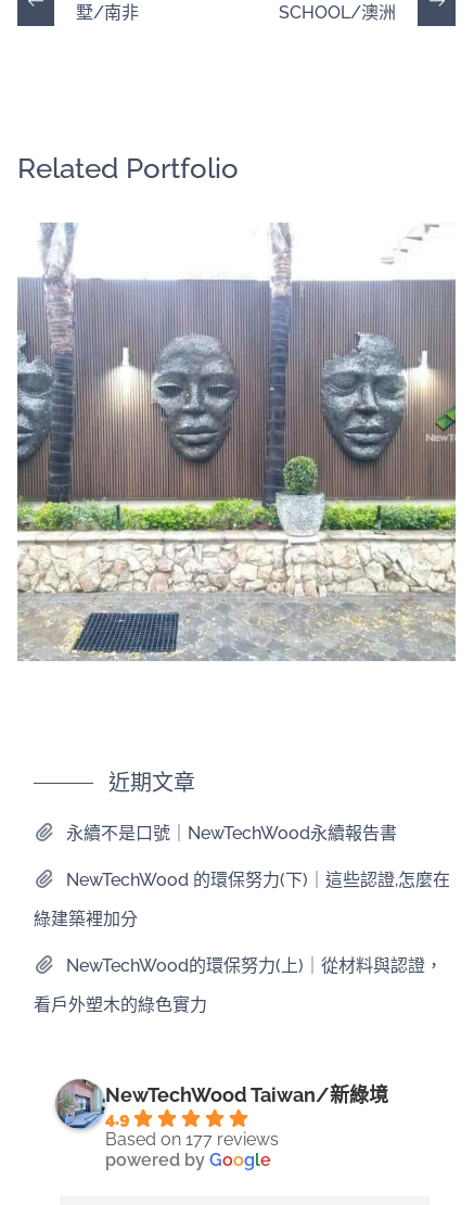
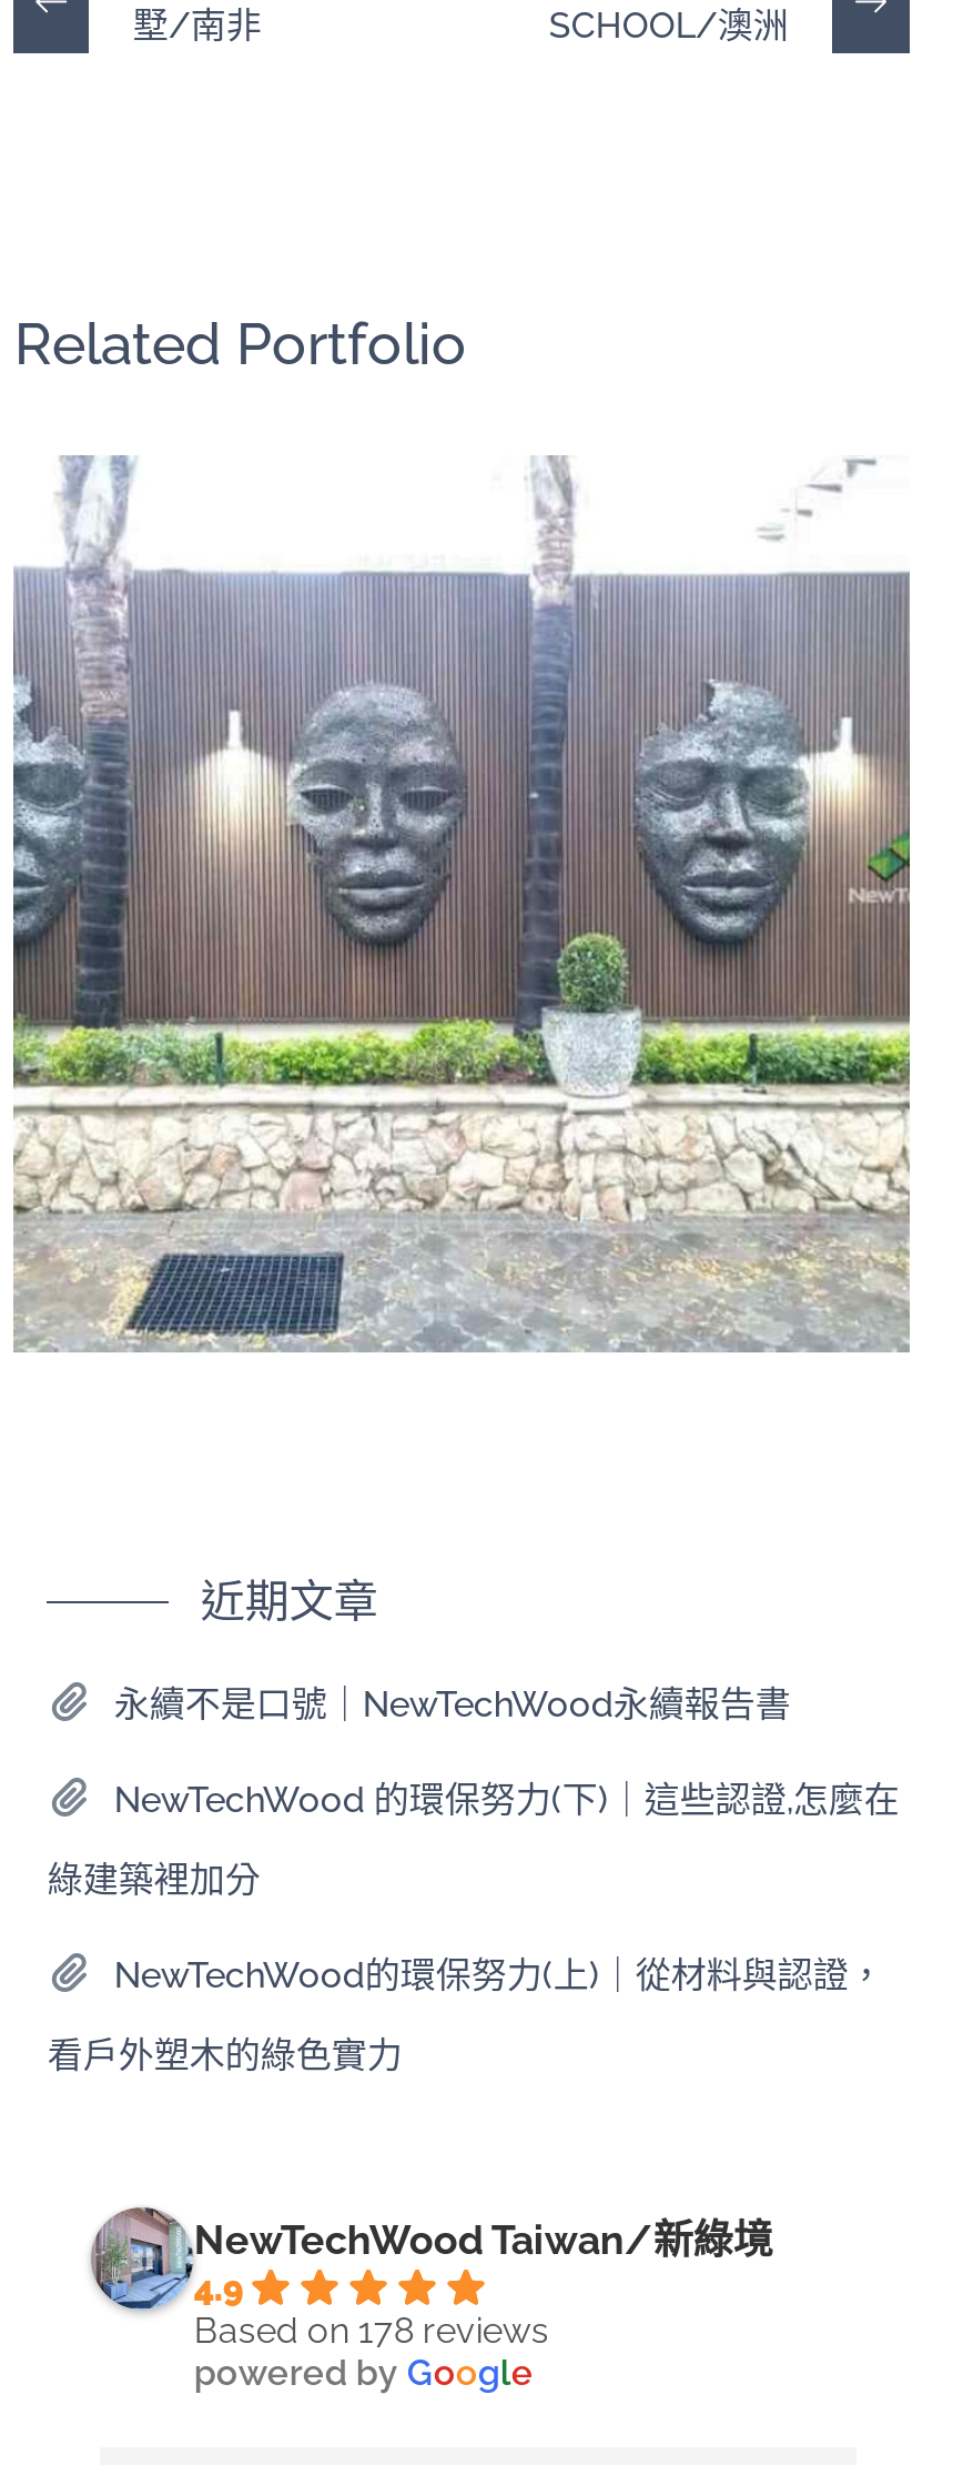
[106,1130,279,1150] Based on 177 reviews -> [194,2311,549,2353] Based on 178 reviews

